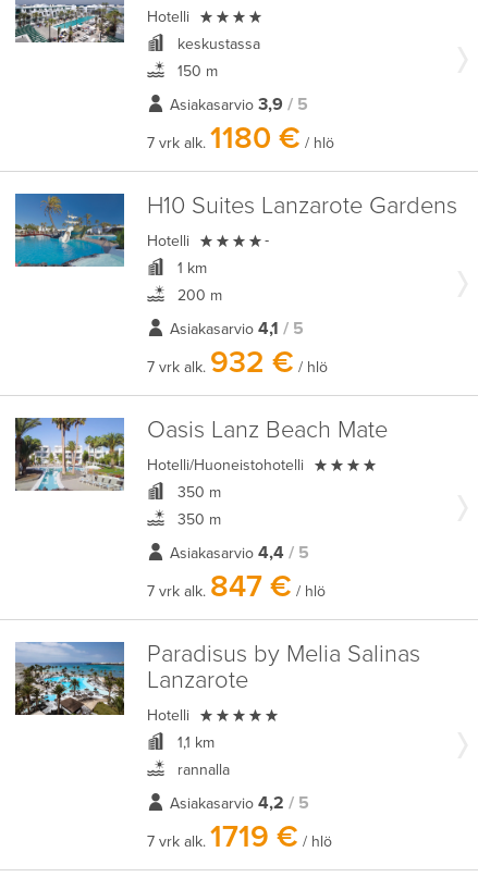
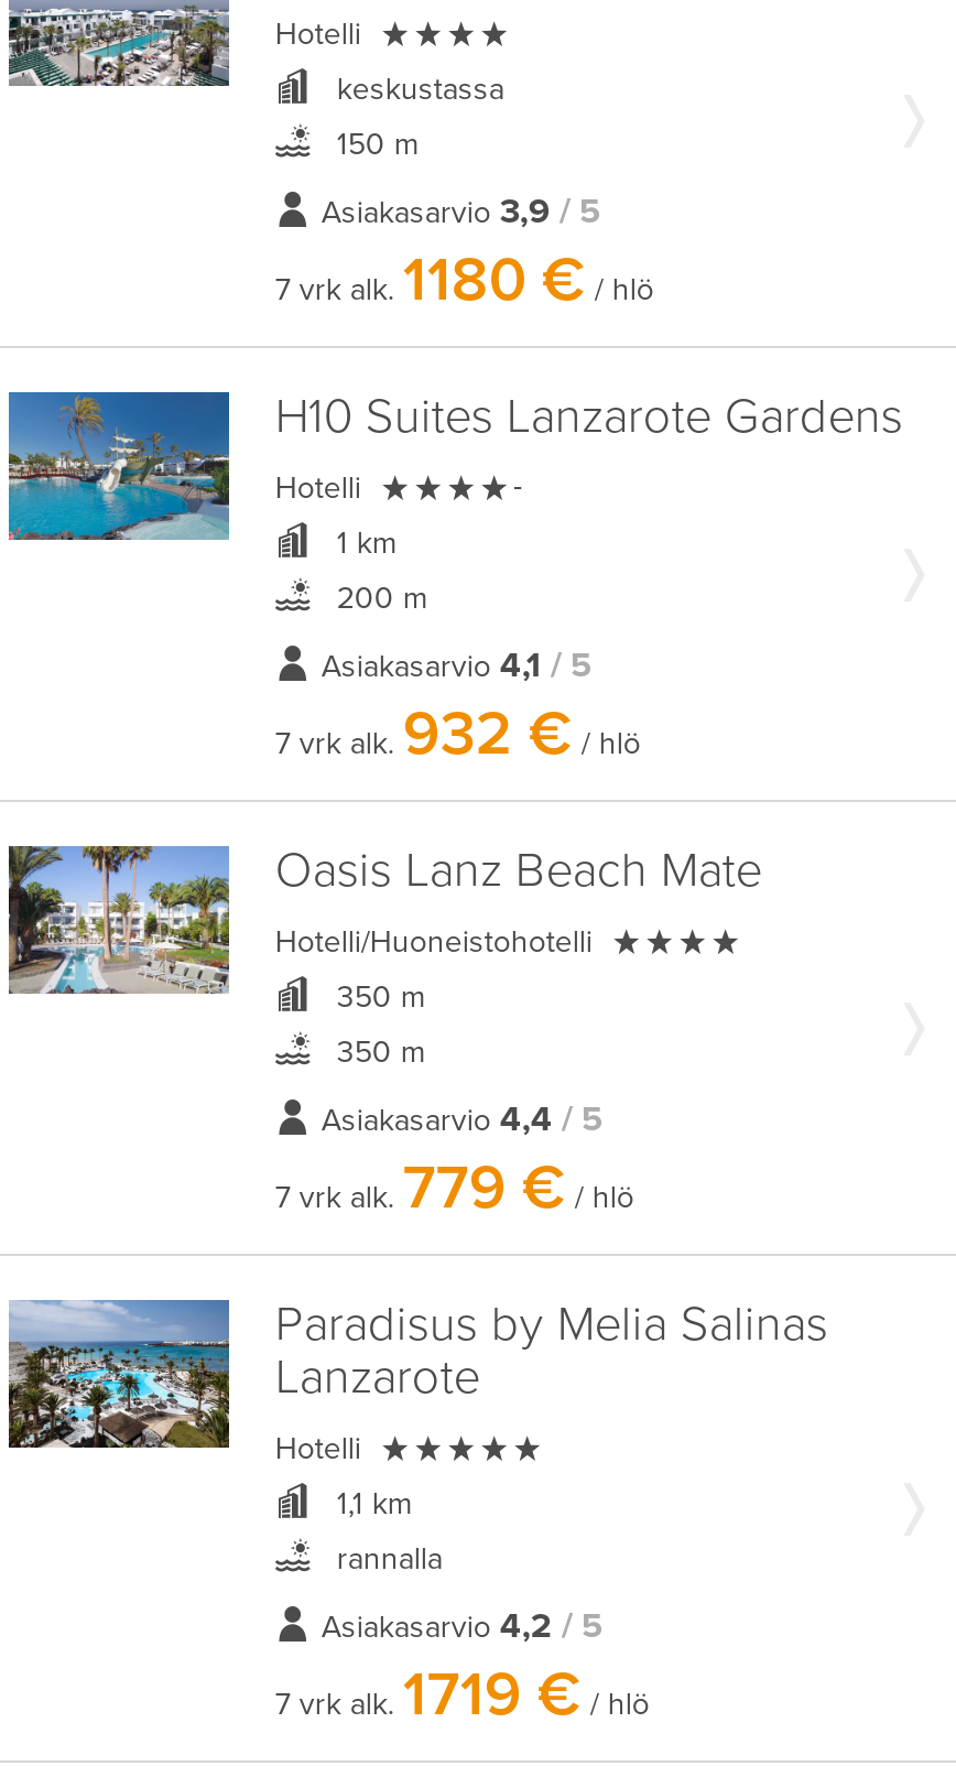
[147,568,325,605] 7 vrk alk.847 €/ hlö -> [275,1150,634,1225] 7 vrk alk.779 €/ hlö

